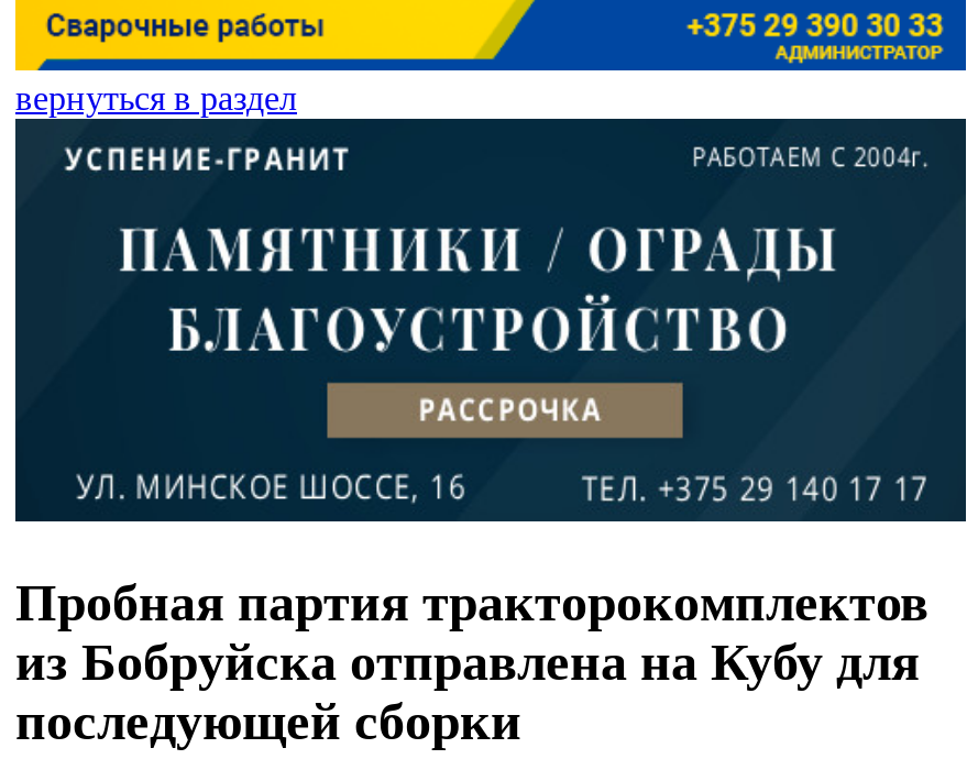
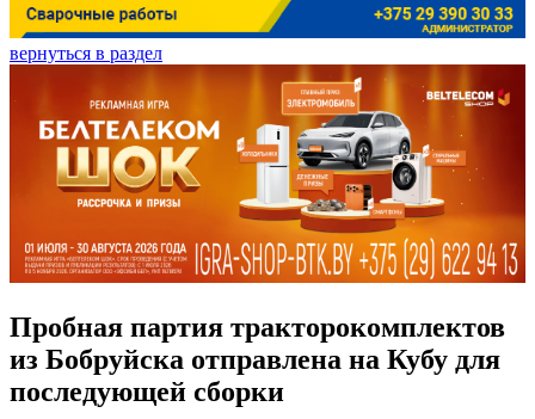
[13,117,968,524] [image] -> [8,63,527,284] [image]

